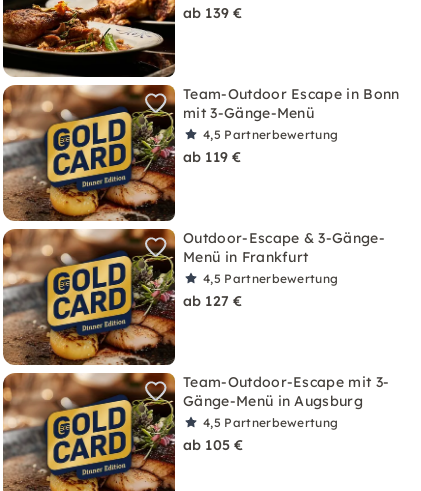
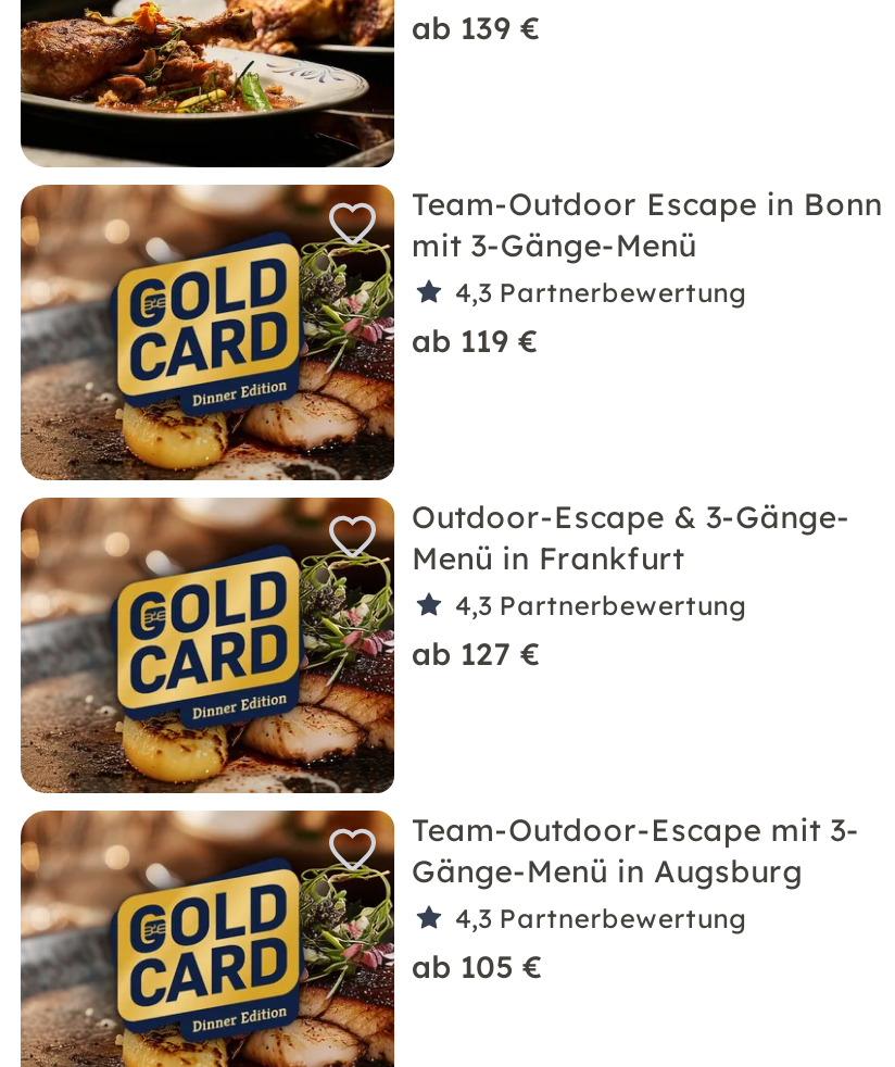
[203,127,338,142] 4,5 Partnerbewertung -> [455,276,747,309] 4,3 Partnerbewertung
[203,271,338,286] 4,5 Partnerbewertung -> [455,589,747,622] 4,3 Partnerbewertung
[203,415,338,430] 4,5 Partnerbewertung -> [455,902,747,934] 4,3 Partnerbewertung

